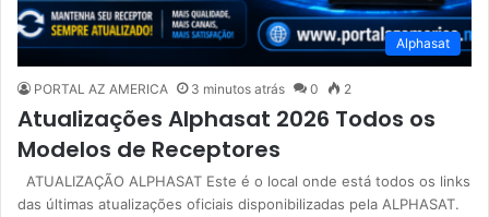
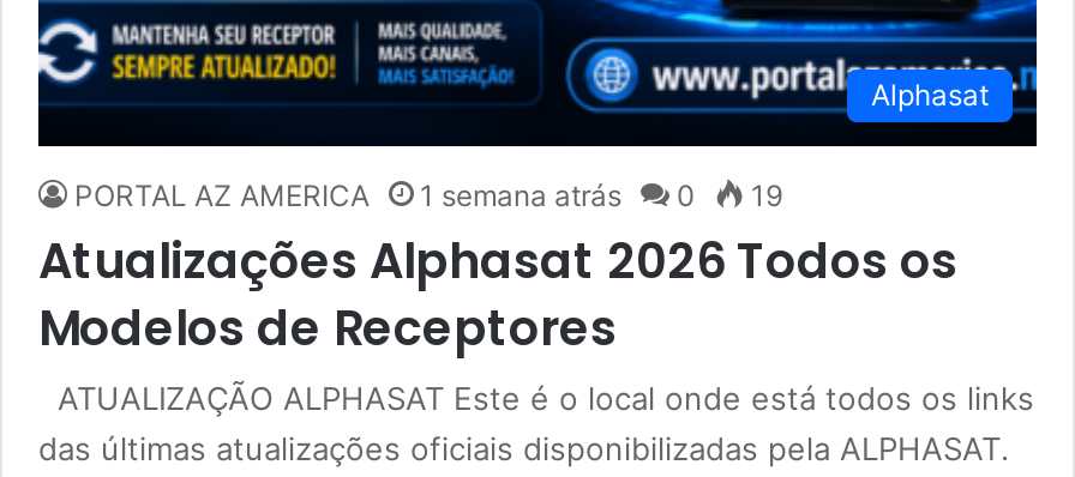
[191,81,285,98] 3 minutos atrás -> [420,179,621,215] 1 semana atrás
[341,81,351,98] 2 -> [744,179,782,215] 19

